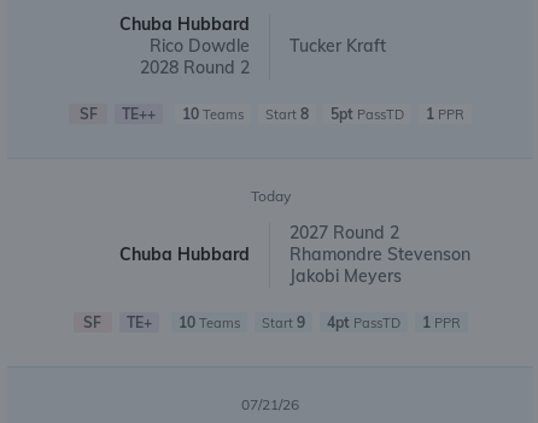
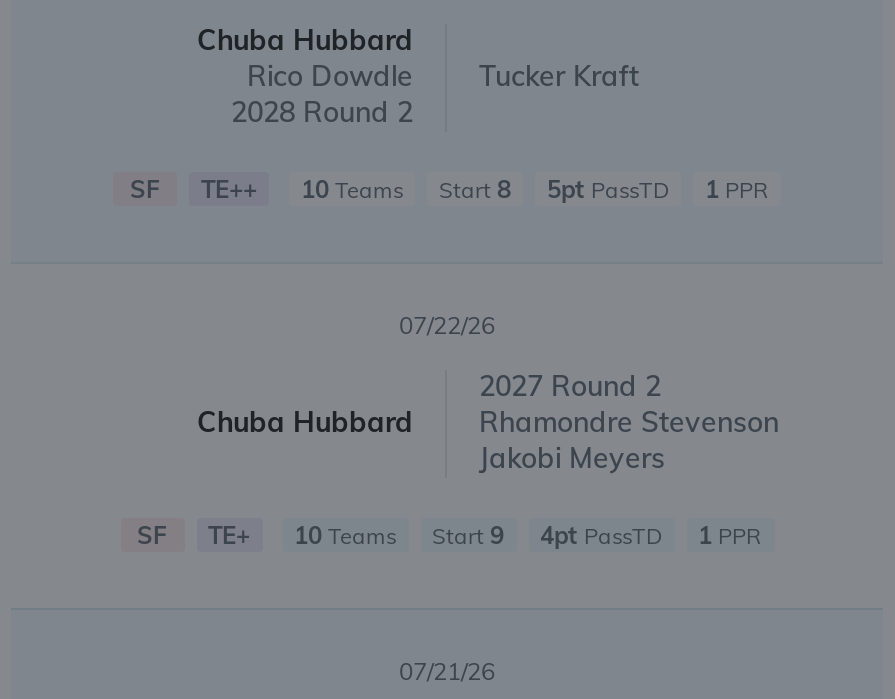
[250,187,290,205] Today -> [399,310,495,340] 07/22/26

